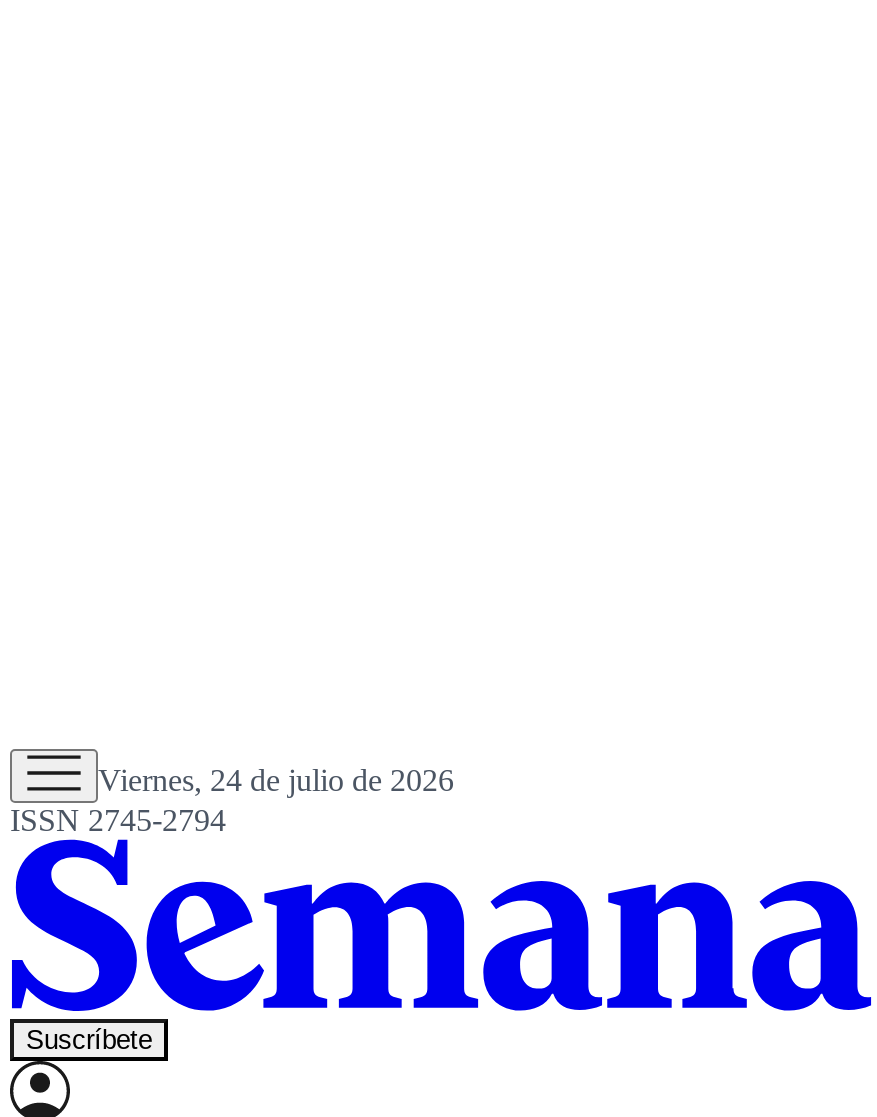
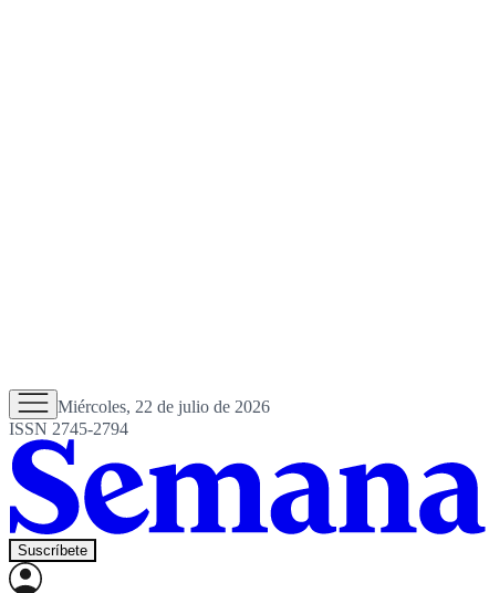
[98,763,454,797] Viernes, 24 de julio de 2026 -> [58,397,270,416] Miércoles, 22 de julio de 2026

